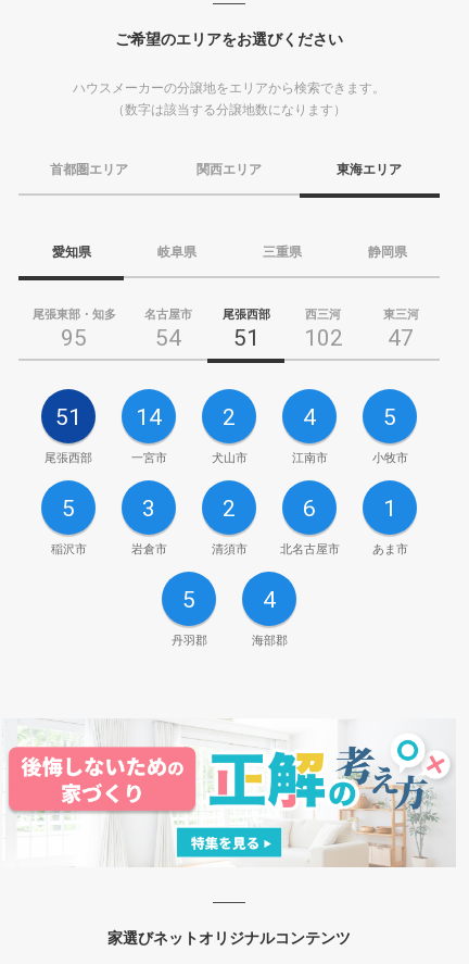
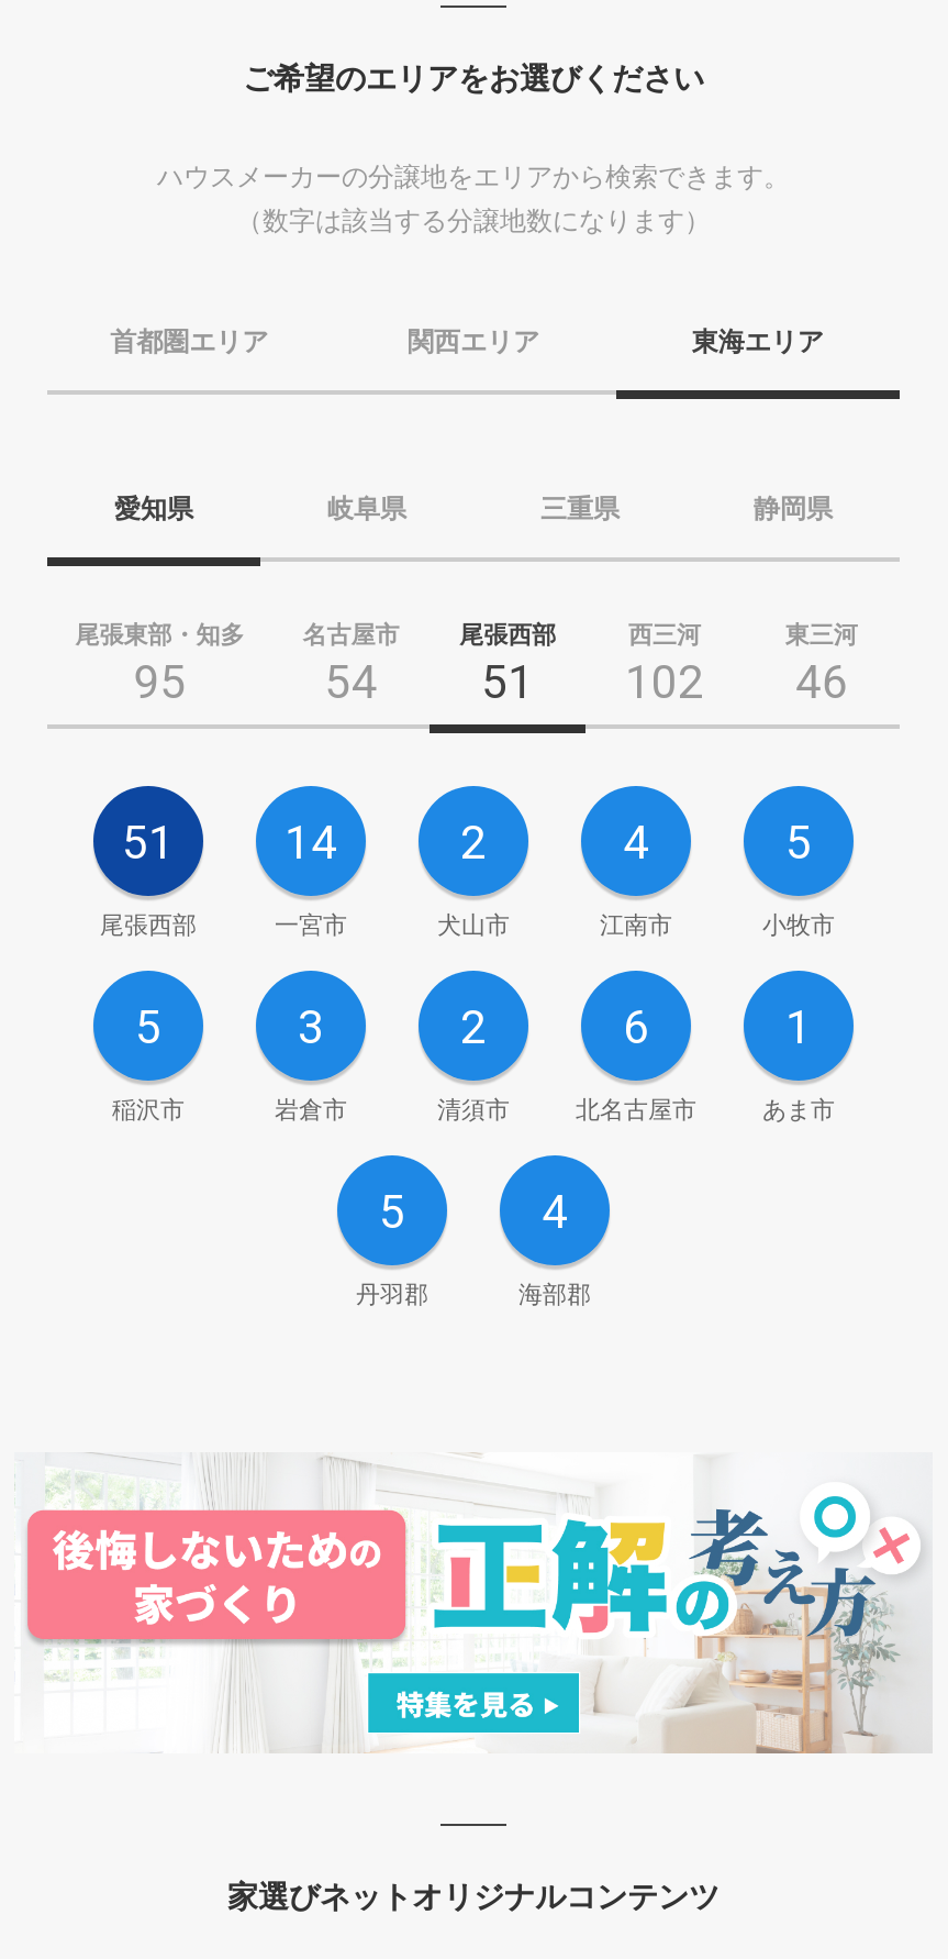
[156,325,414,351] 54 51 102 47 -> [325,656,848,709] 54 51 102 46

